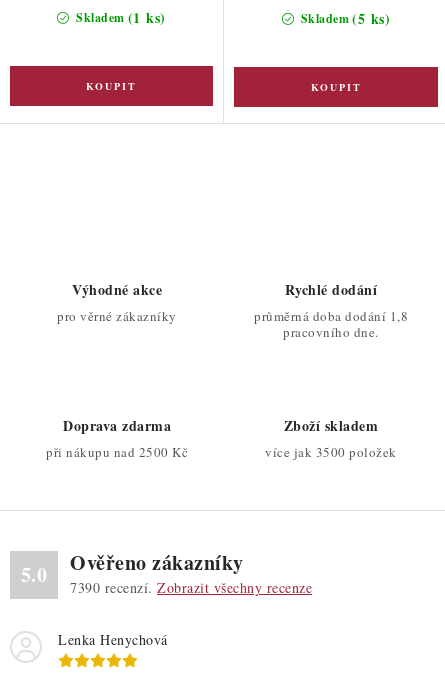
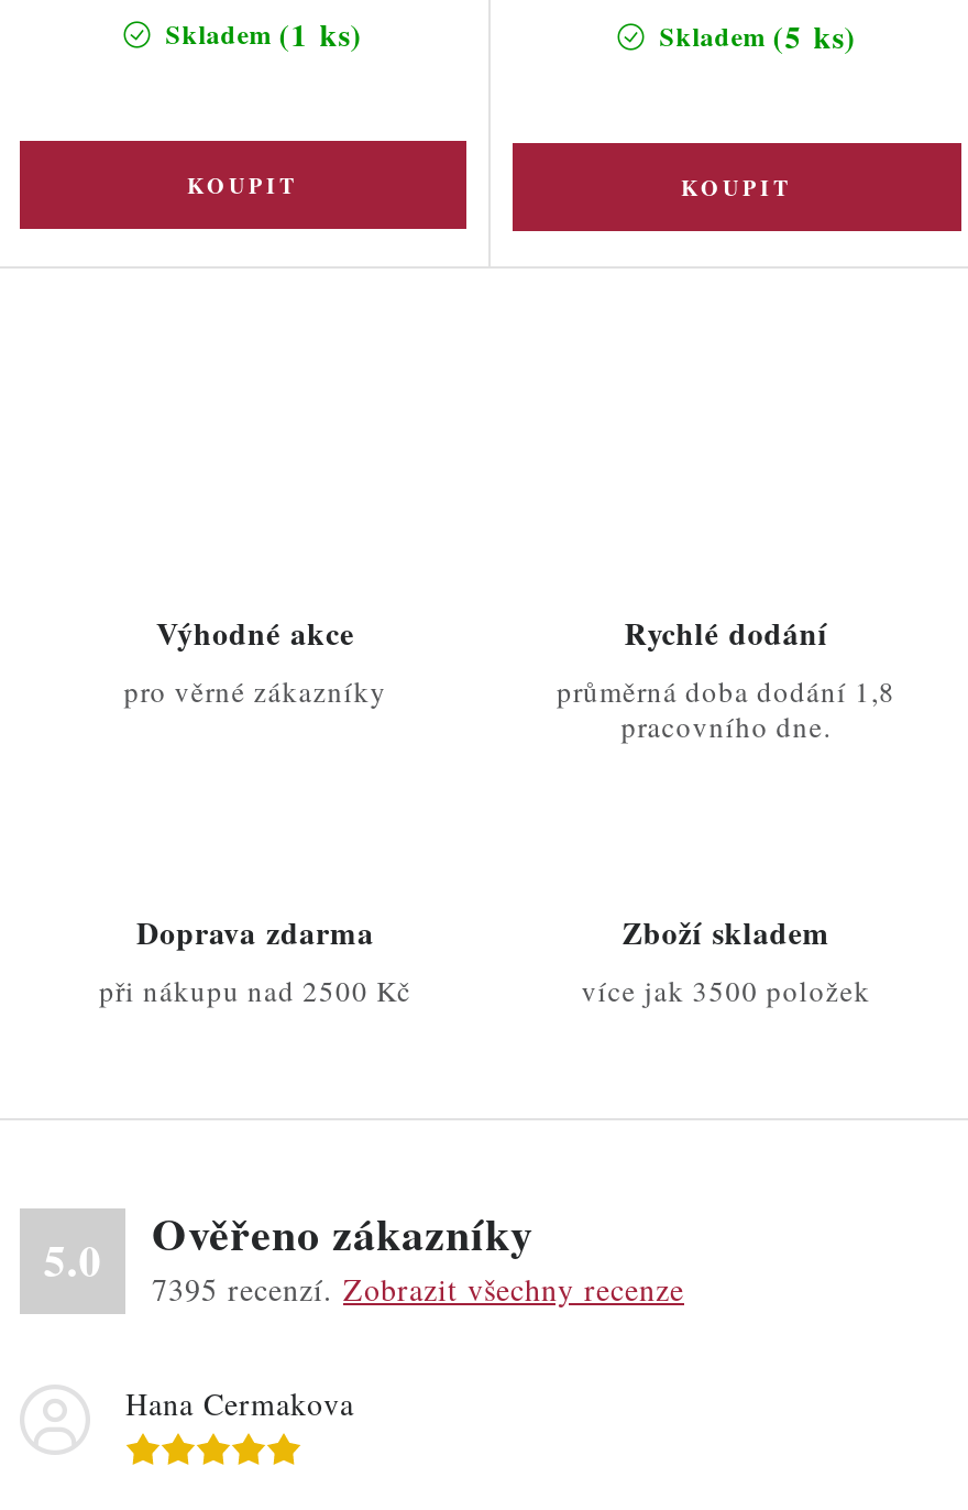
[70,578,312,597] 7390 recenzí. Zobrazit všechny recenze -> [152,1268,684,1310] 7395 recenzí. Zobrazit všechny recenze
[58,630,167,649] Lenka Henychová -> [125,1382,354,1424] Hana Cermakova

